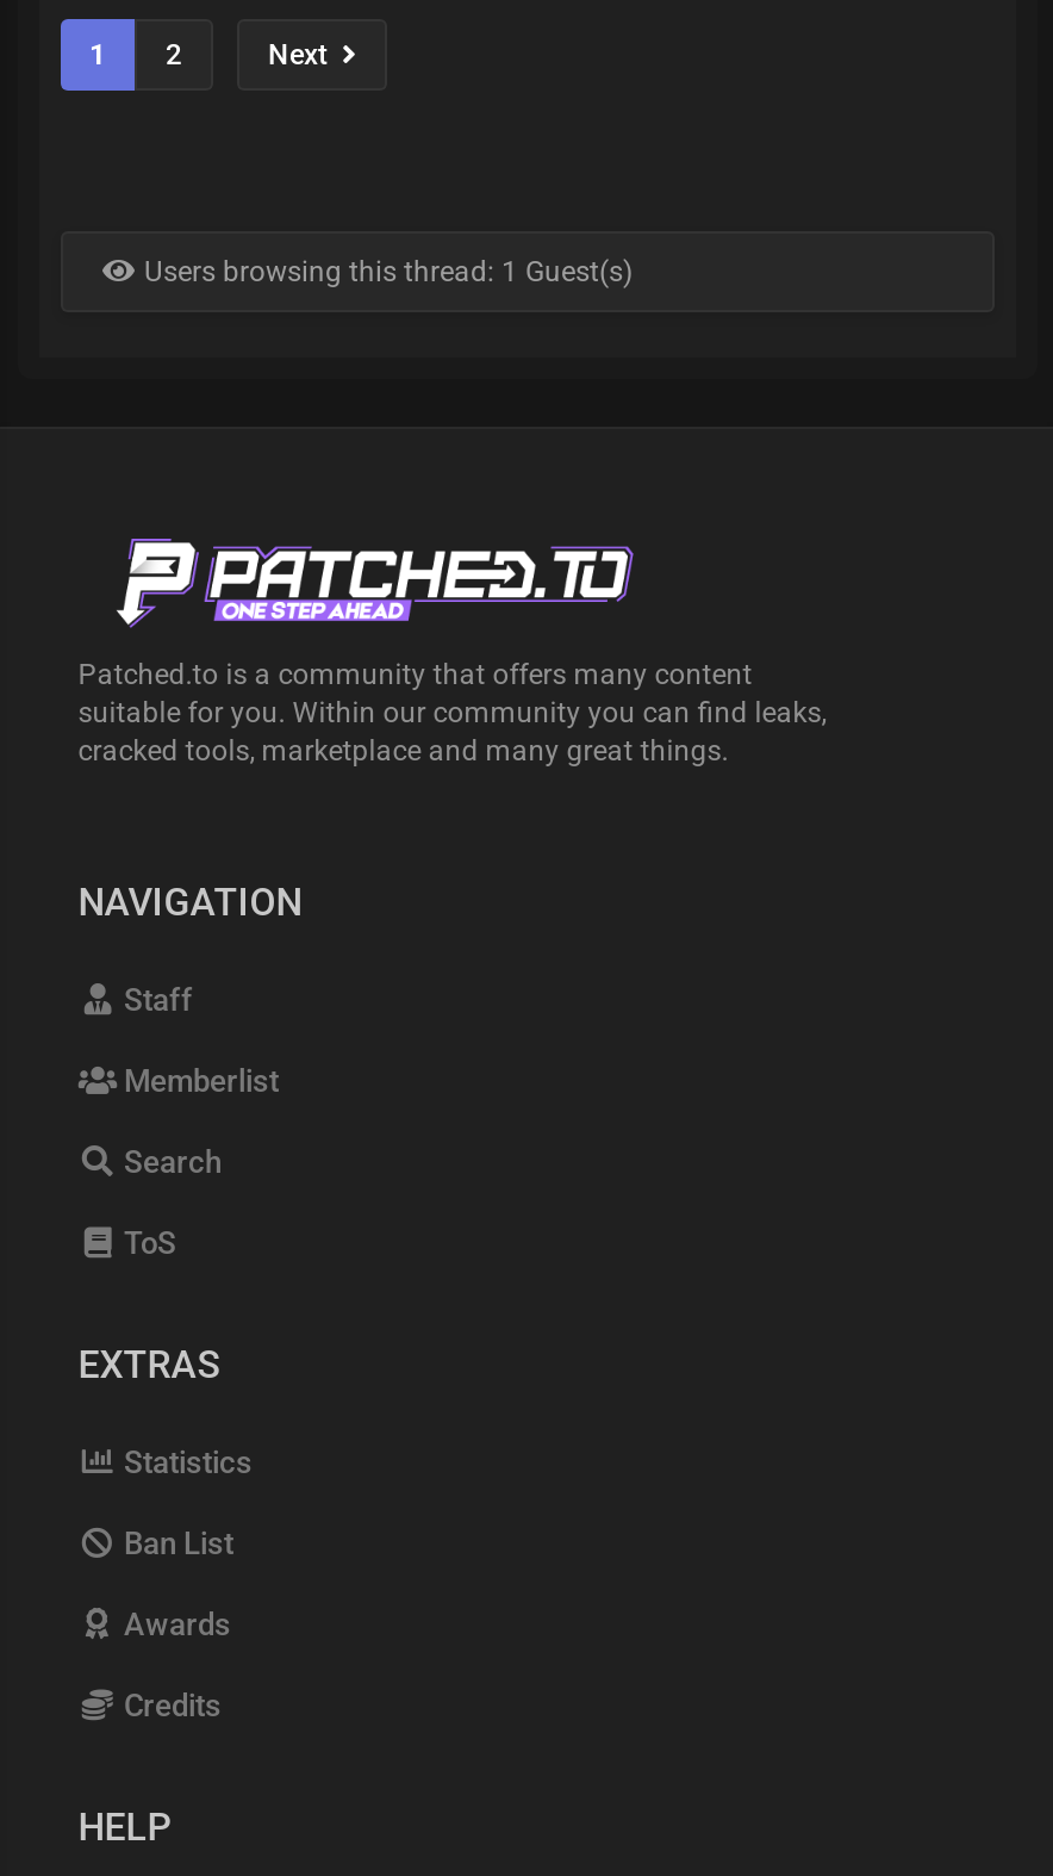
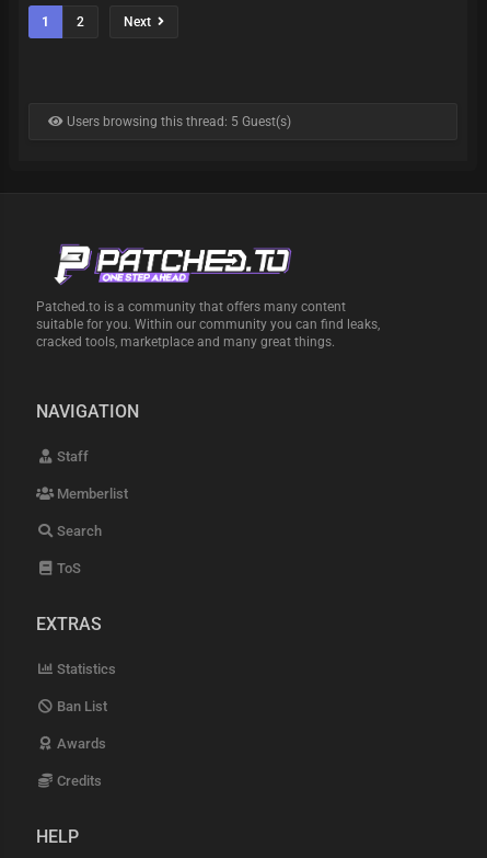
[137,255,633,288] Users browsing this thread: 1 Guest(s) -> [63,114,291,129] Users browsing this thread: 5 Guest(s)

